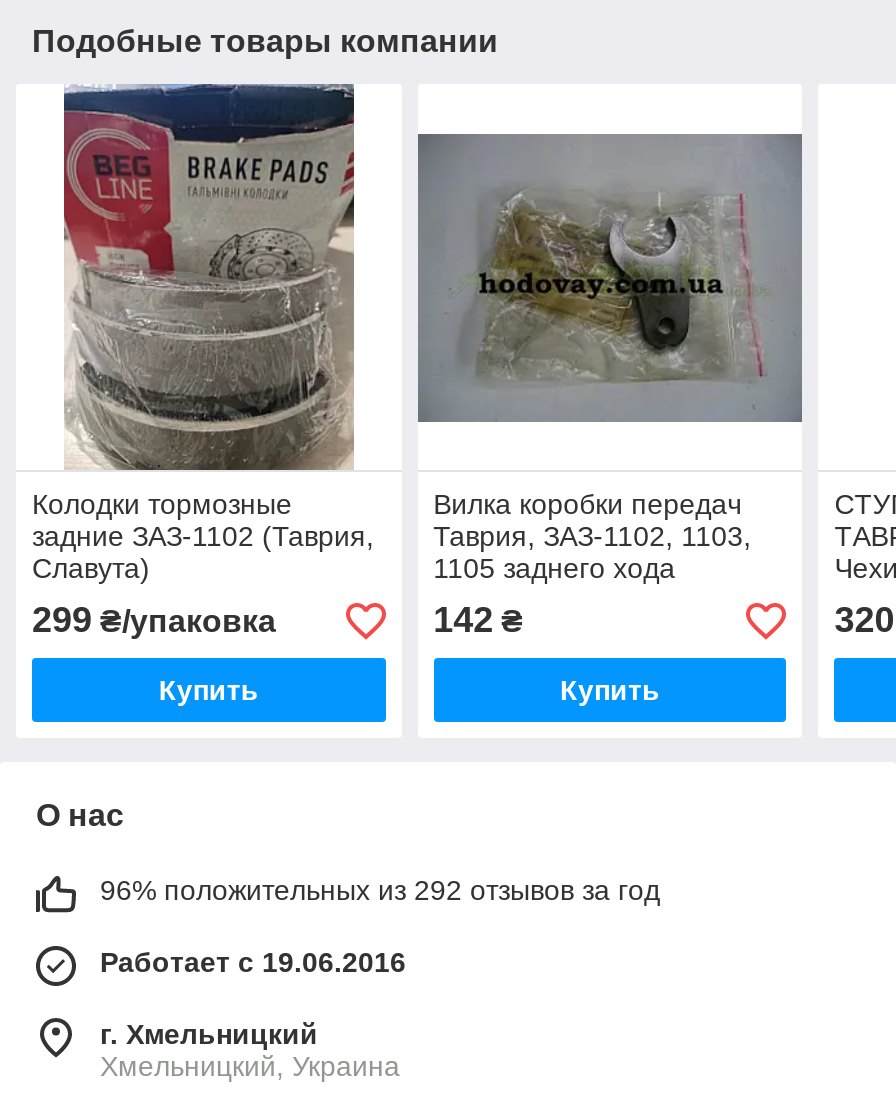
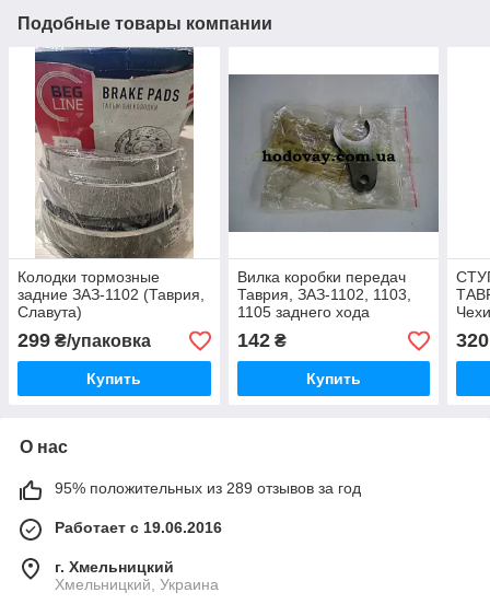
[100,874,660,906] 96% положительных из 292 отзывов за год -> [55,479,361,497] 95% положительных из 289 отзывов за год

